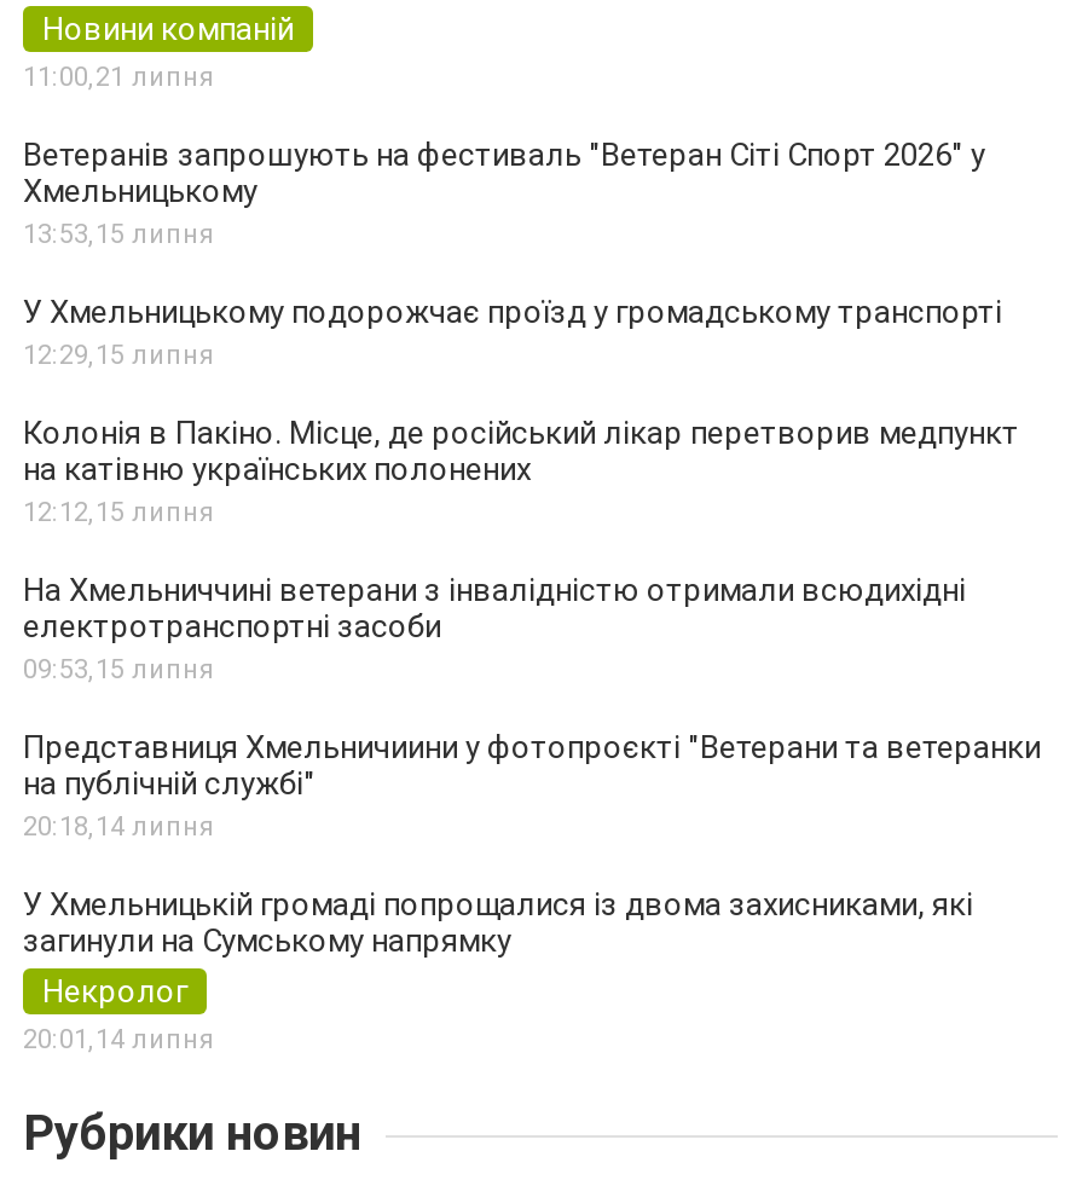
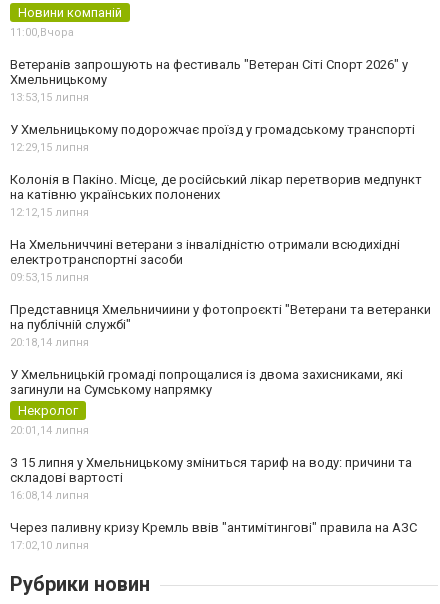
[23,61,214,92] 11:00,21 липня -> [10,26,74,39] 11:00,Вчора
none -> [10,455,417,552] З 15 липня у Хмельницькому зміниться тариф на воду: причини та | складові вартості | 16:08,14 липня | Через паливну кризу Кремль ввів "антимітингові" правила на АЗС | 17:02,10 липня

